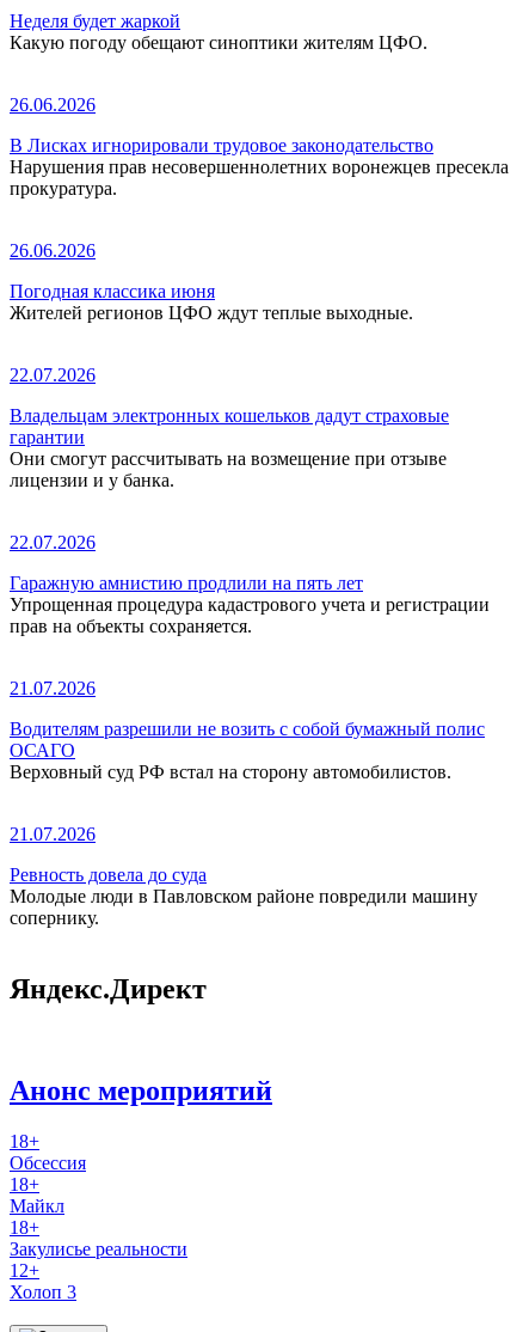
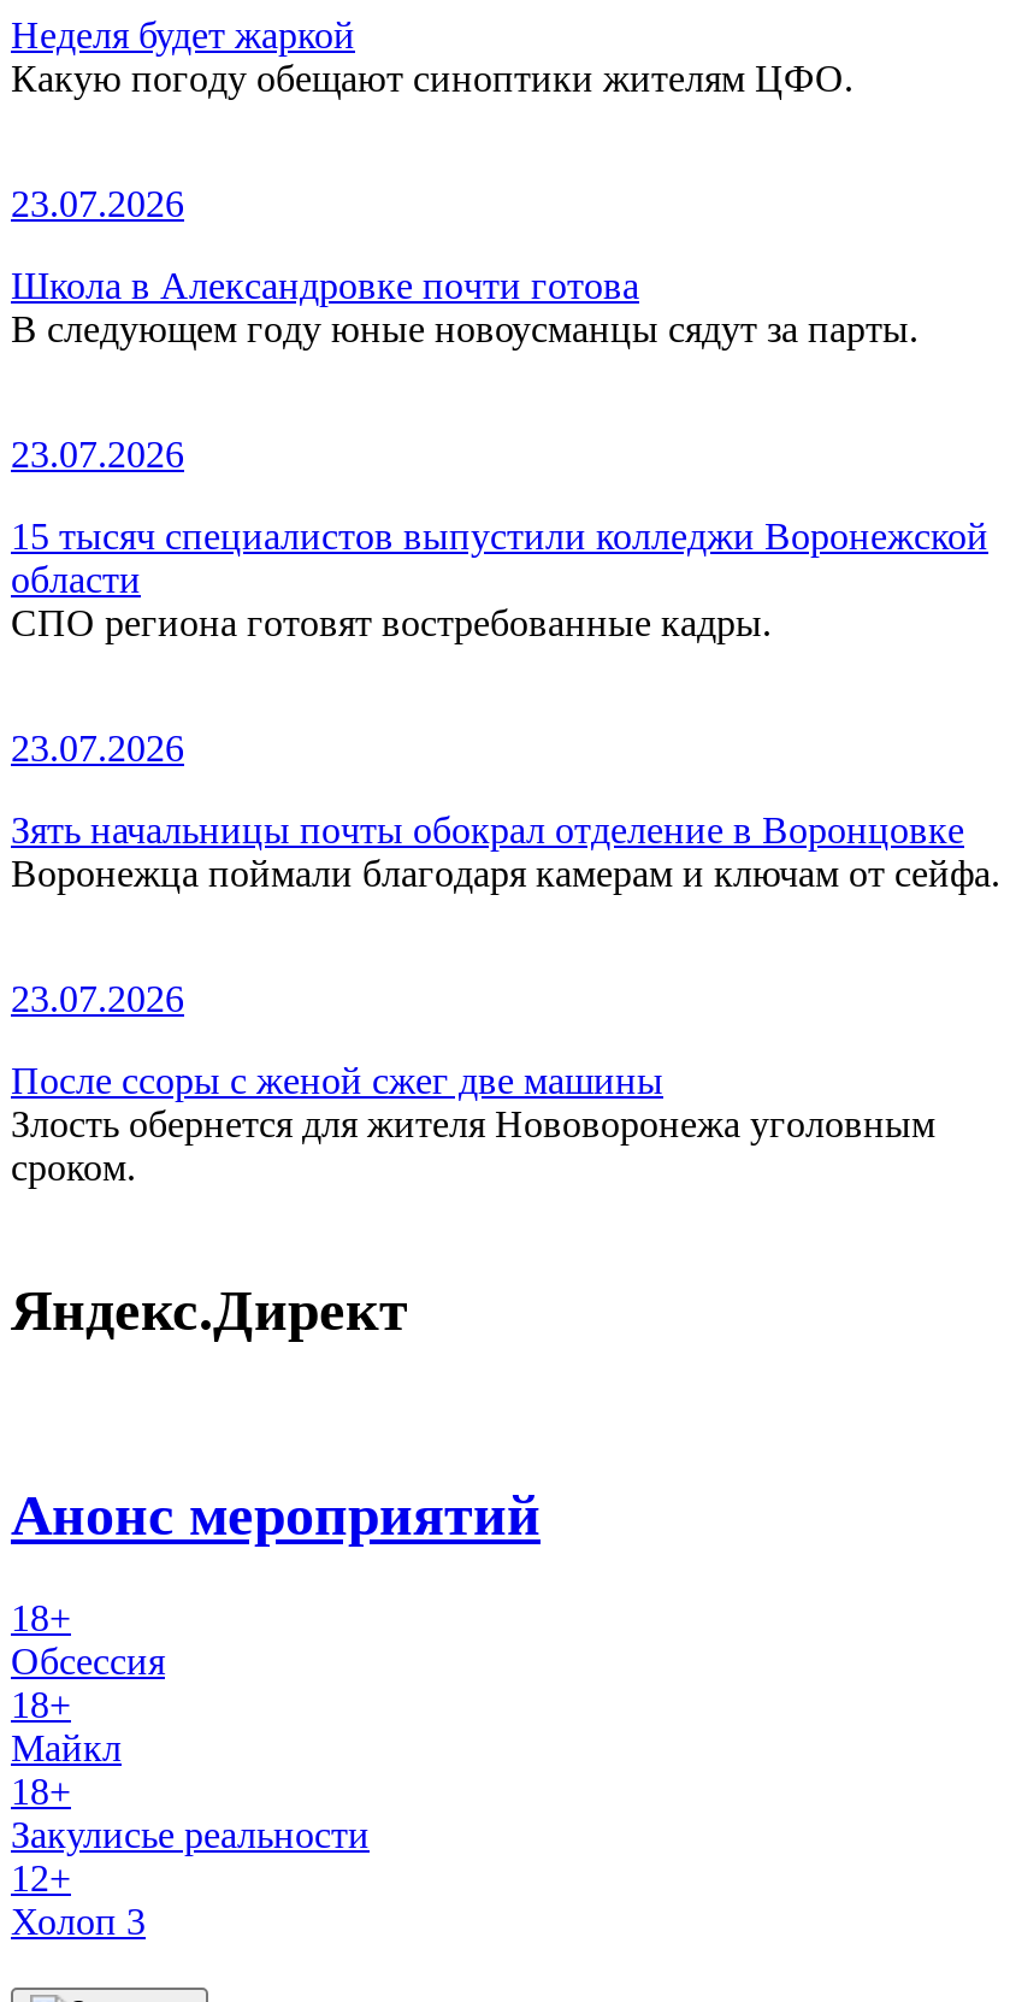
[10,94,509,927] 26.06.2026 | В Лисках игнорировали трудовое законодательство | Нарушения прав несовершеннолетних воронежцев пресекла | прокуратура. | 26.06.2026 | Погодная классика июня | Жителей регионов ЦФО ждут теплые выходные. | 22.07.2026 | Владельцам электронных кошельков дадут страховые | гарантии | Они смогут рассчитывать на возмещение при отзыве | лицензии и у банка. | 22.07.2026 | Гаражную амнистию продлили на пять лет | Упрощенная процедура кадастрового учета и регистрации | прав на объекты сохраняется. | 21.07.2026 | Водителям разрешили не возить с собой бумажный полис | ОСАГО | Верховный суд РФ встал на сторону автомобилистов. | 21.07.2026 | Ревность довела до суда | Молодые люди в Павловском районе повредили машину | сопернику. -> [11,182,1000,1187] 23.07.2026 | Школа в Александровке почти готова | В следующем году юные новоусманцы сядут за парты. | 23.07.2026 | 15 тысяч специалистов выпустили колледжи Воронежской | области | СПО региона готовят востребованные кадры. | 23.07.2026 | Зять начальницы почты обокрал отделение в Воронцовке | Воронежца поймали благодаря камерам и ключам от сейфа. | 23.07.2026 | После ссоры с женой сжег две машины | Злость обернется для жителя Нововоронежа уголовным | сроком.

